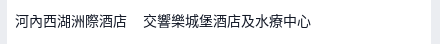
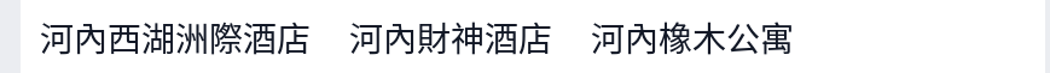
[143,13,311,29] 交響樂城堡酒店及水療中心 -> [349,20,794,59] 河內財神酒店 | 河內橡木公寓

